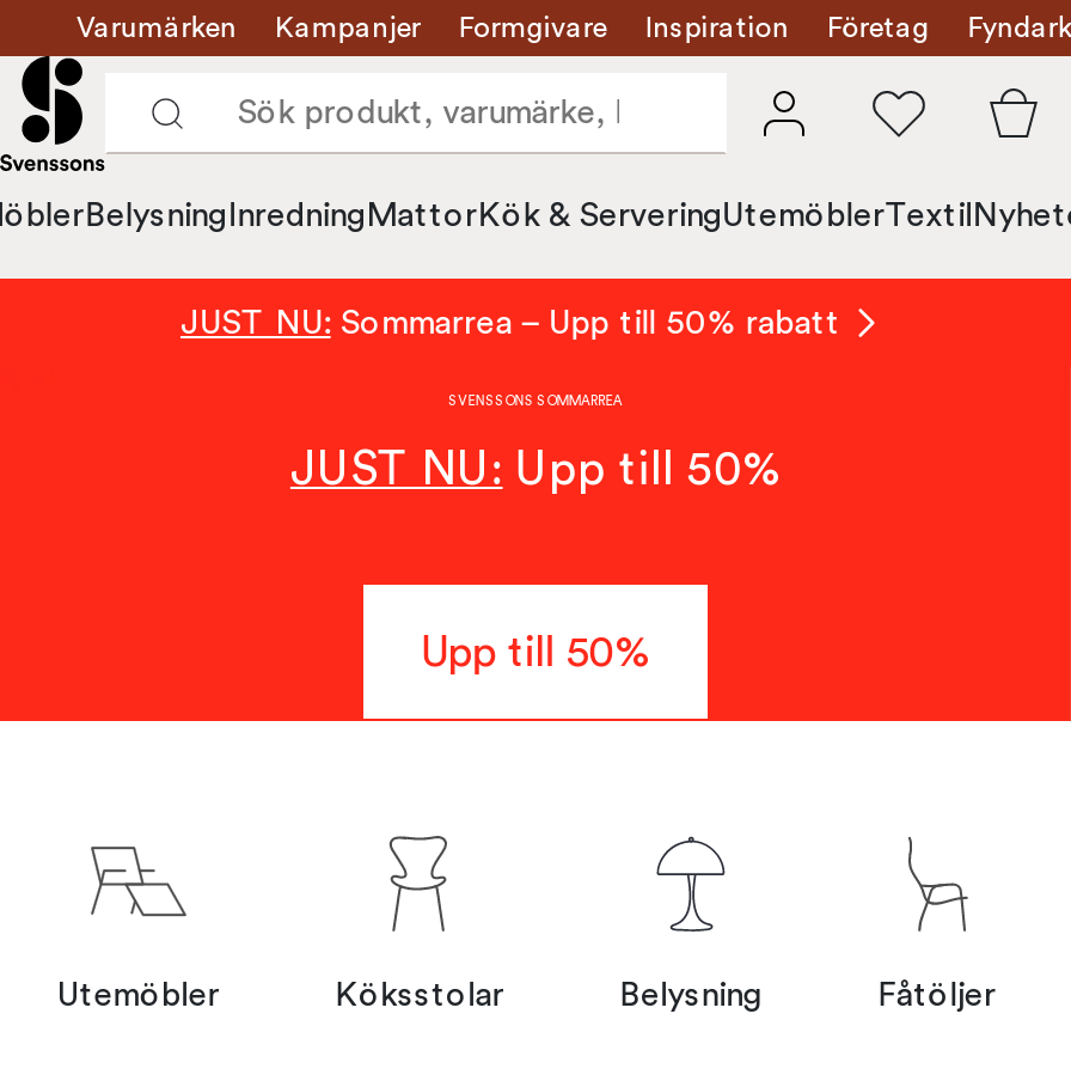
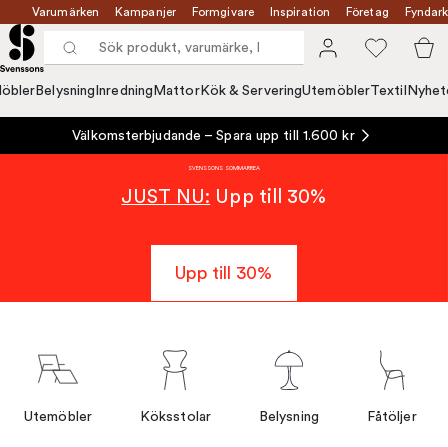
[180,305,840,341] JUST NU: Sommarrea – Upp till 50% rabatt -> [72,128,355,143] Välkomsterbjudande – Spara upp till 1.600 kr
[290,444,781,496] JUST NU: Upp till 50% -> [121,186,327,208] JUST NU: Upp till 30%
[421,628,650,676] Upp till 50% -> [175,263,273,283] Upp till 30%

